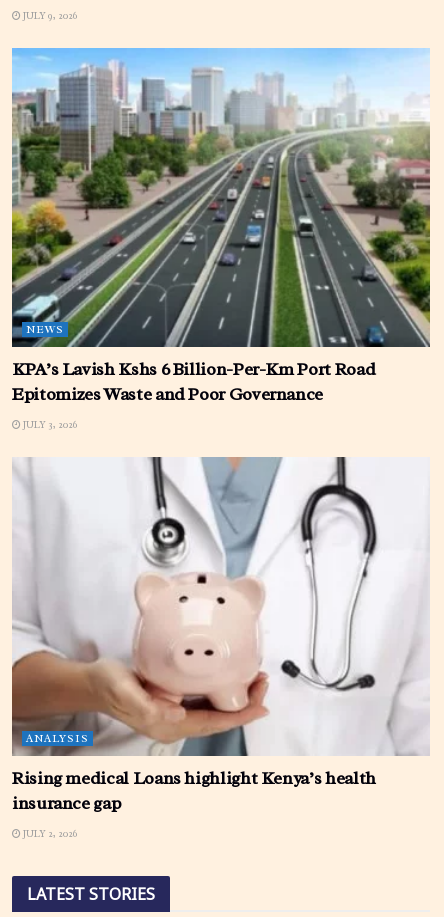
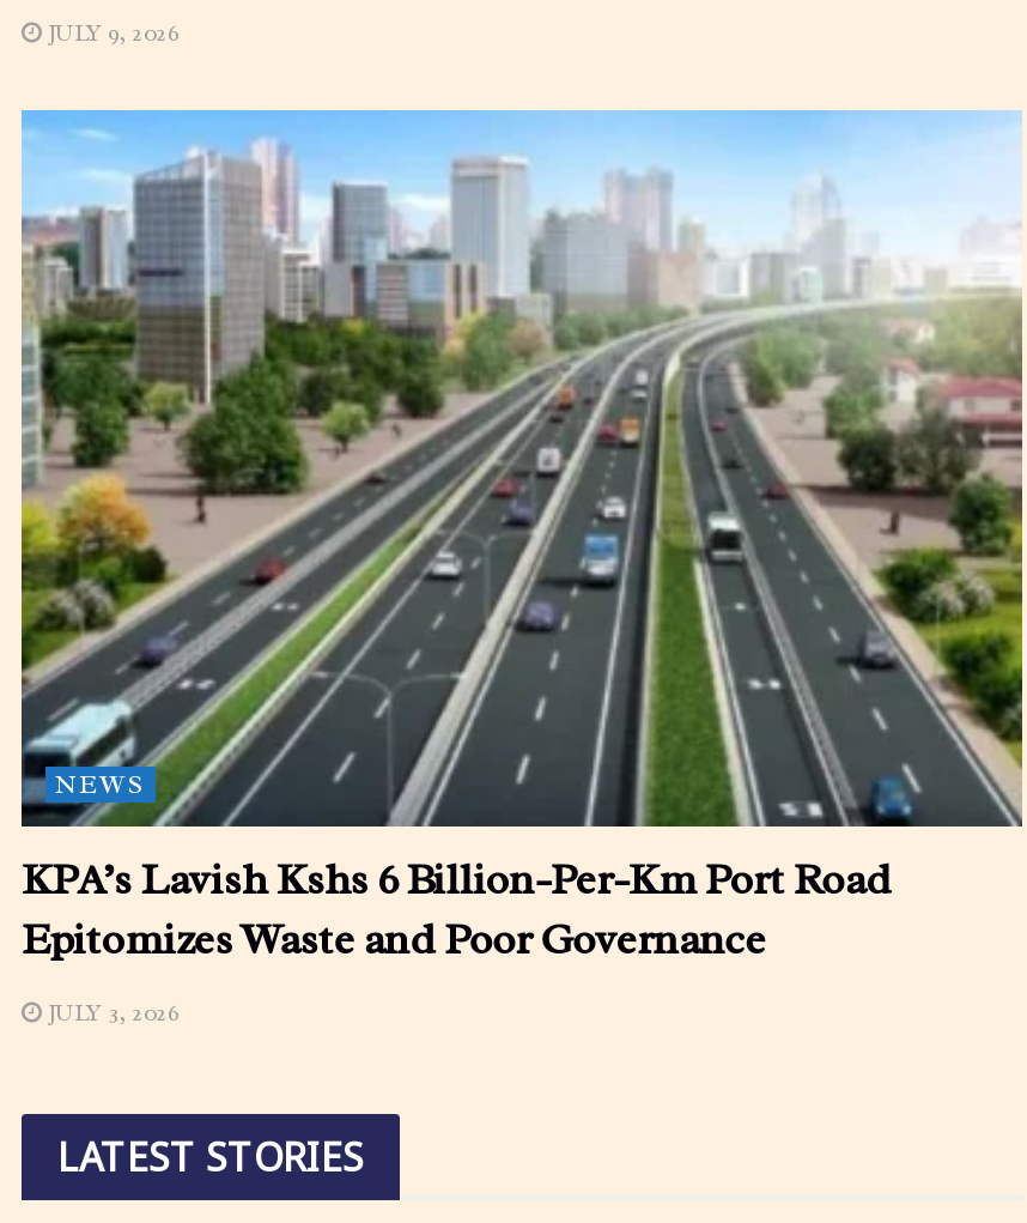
[11,456,430,840] [image] | ANALYSIS | Rising medical Loans highlight Kenya’s health | insurance gap | JULY 2, 2026 -> none

